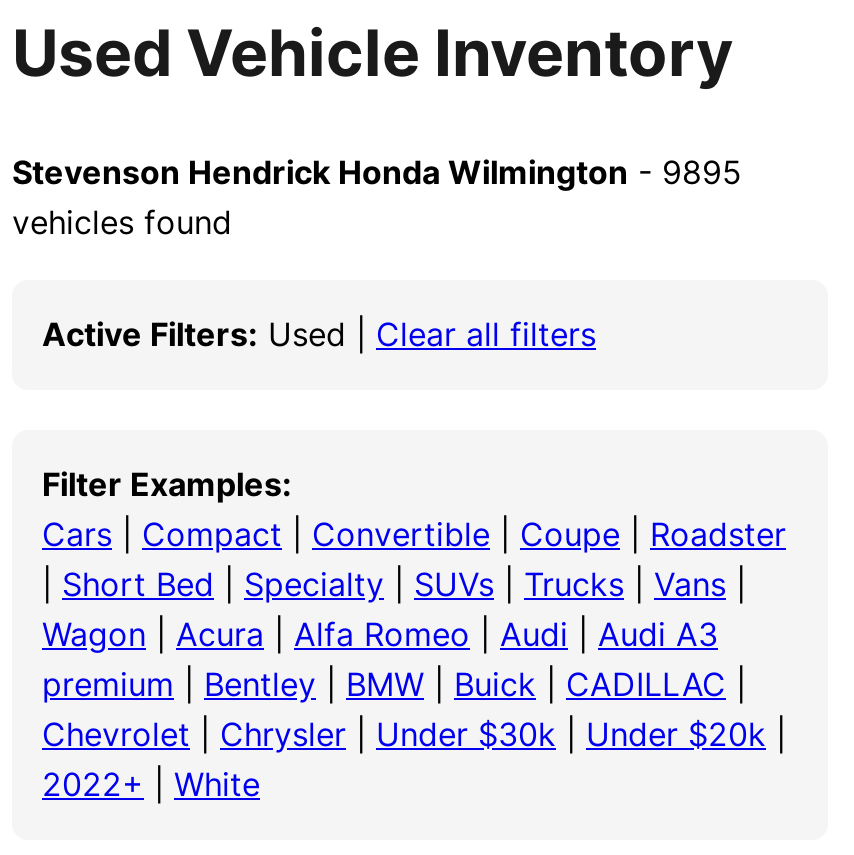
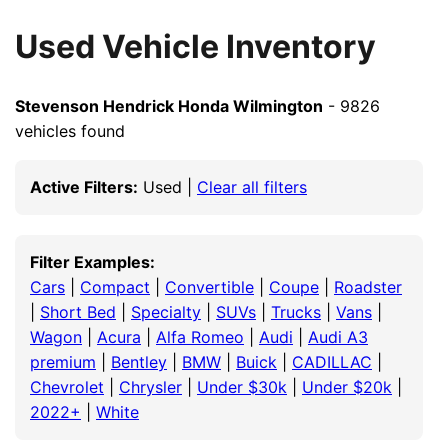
[12,152,742,192] Stevenson Hendrick Honda Wilmington - 9895 -> [15,96,380,116] Stevenson Hendrick Honda Wilmington - 9826

